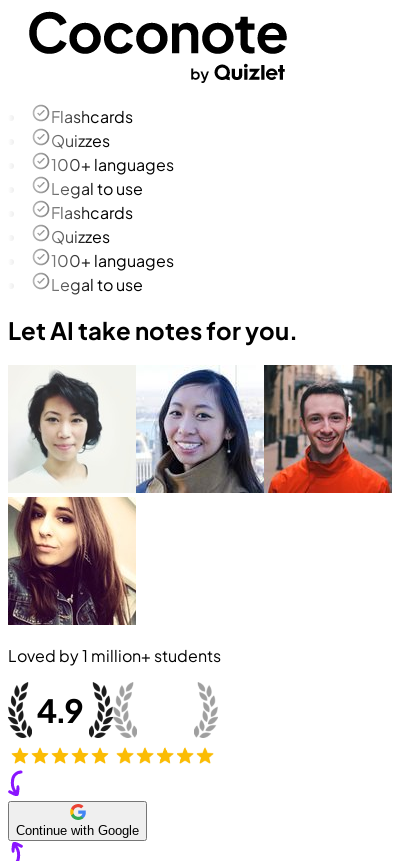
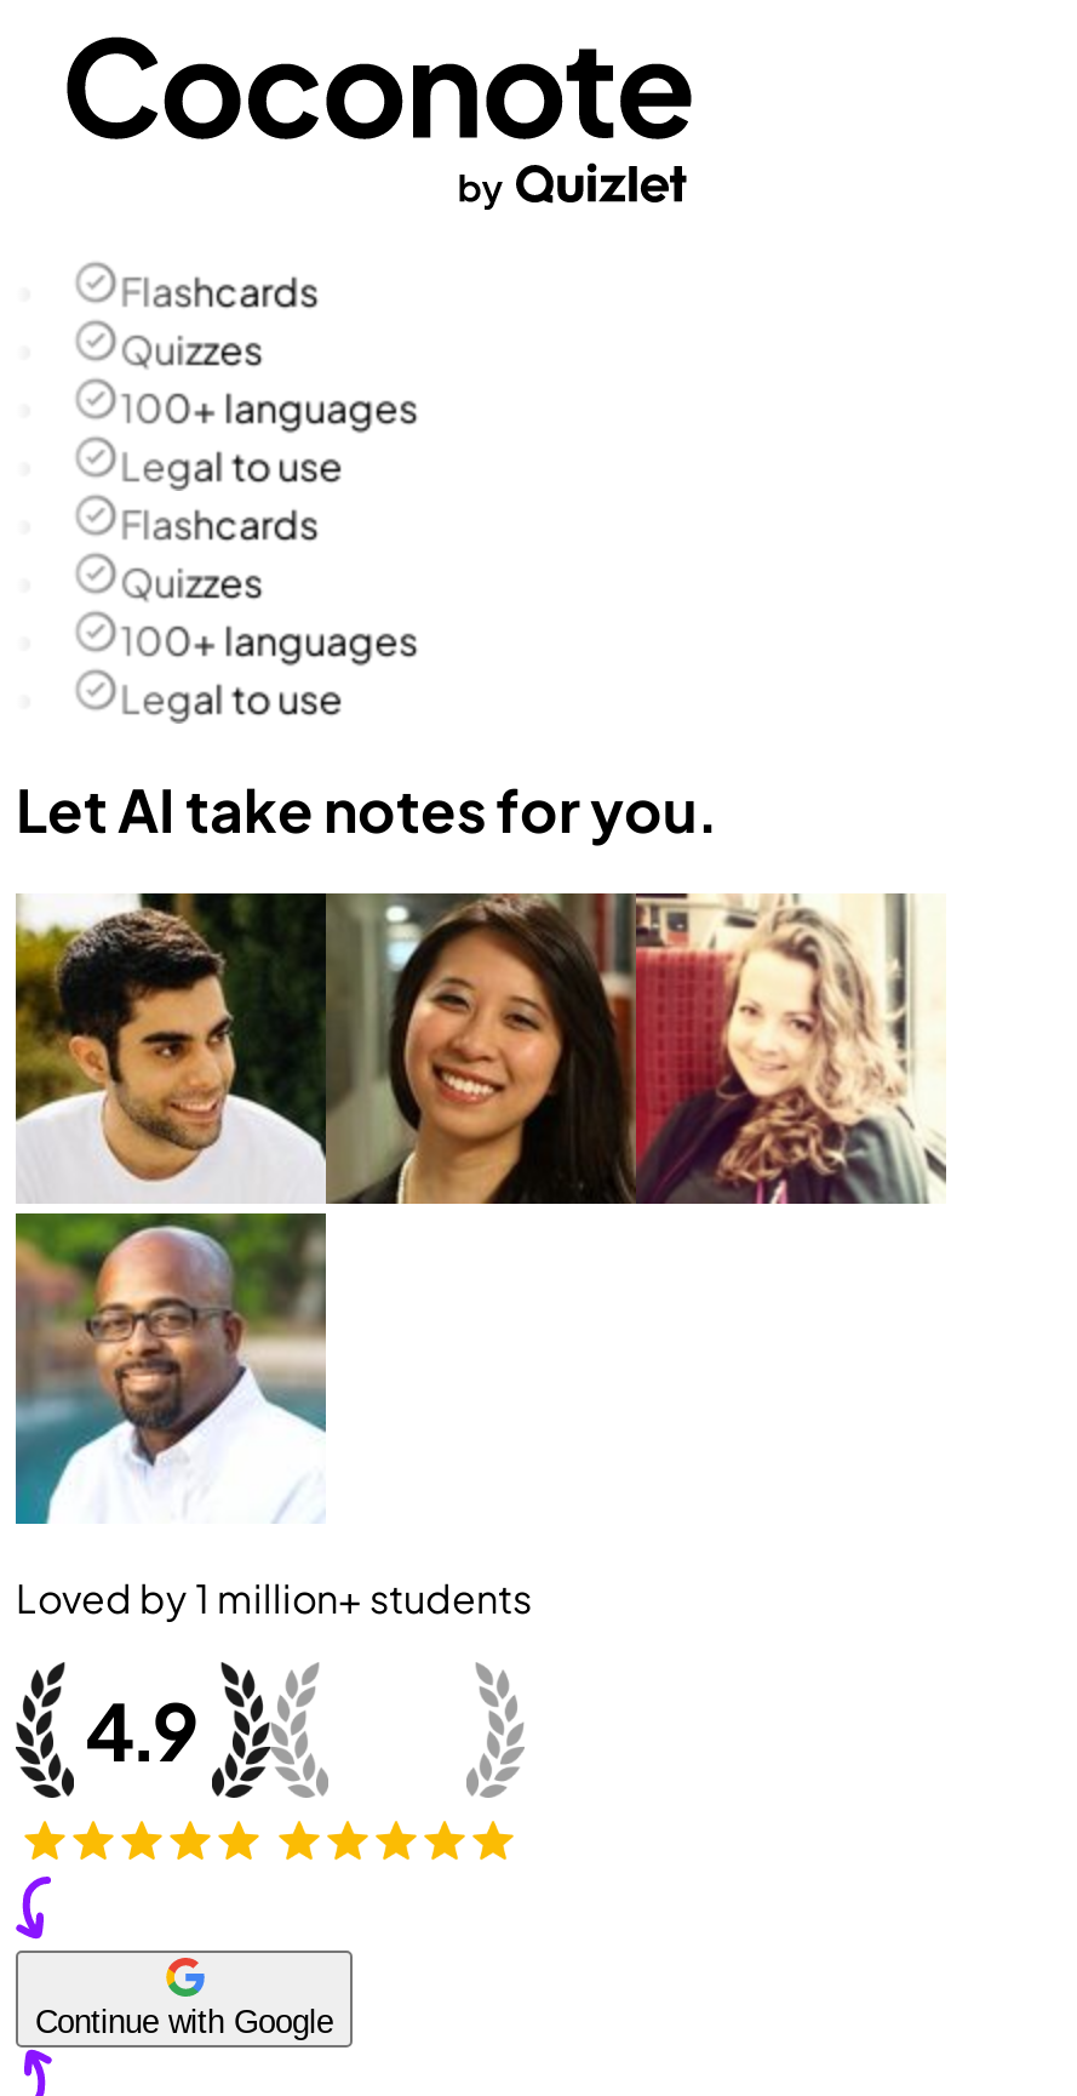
[7,364,393,626] [image] -> [13,891,946,1526] [image]

